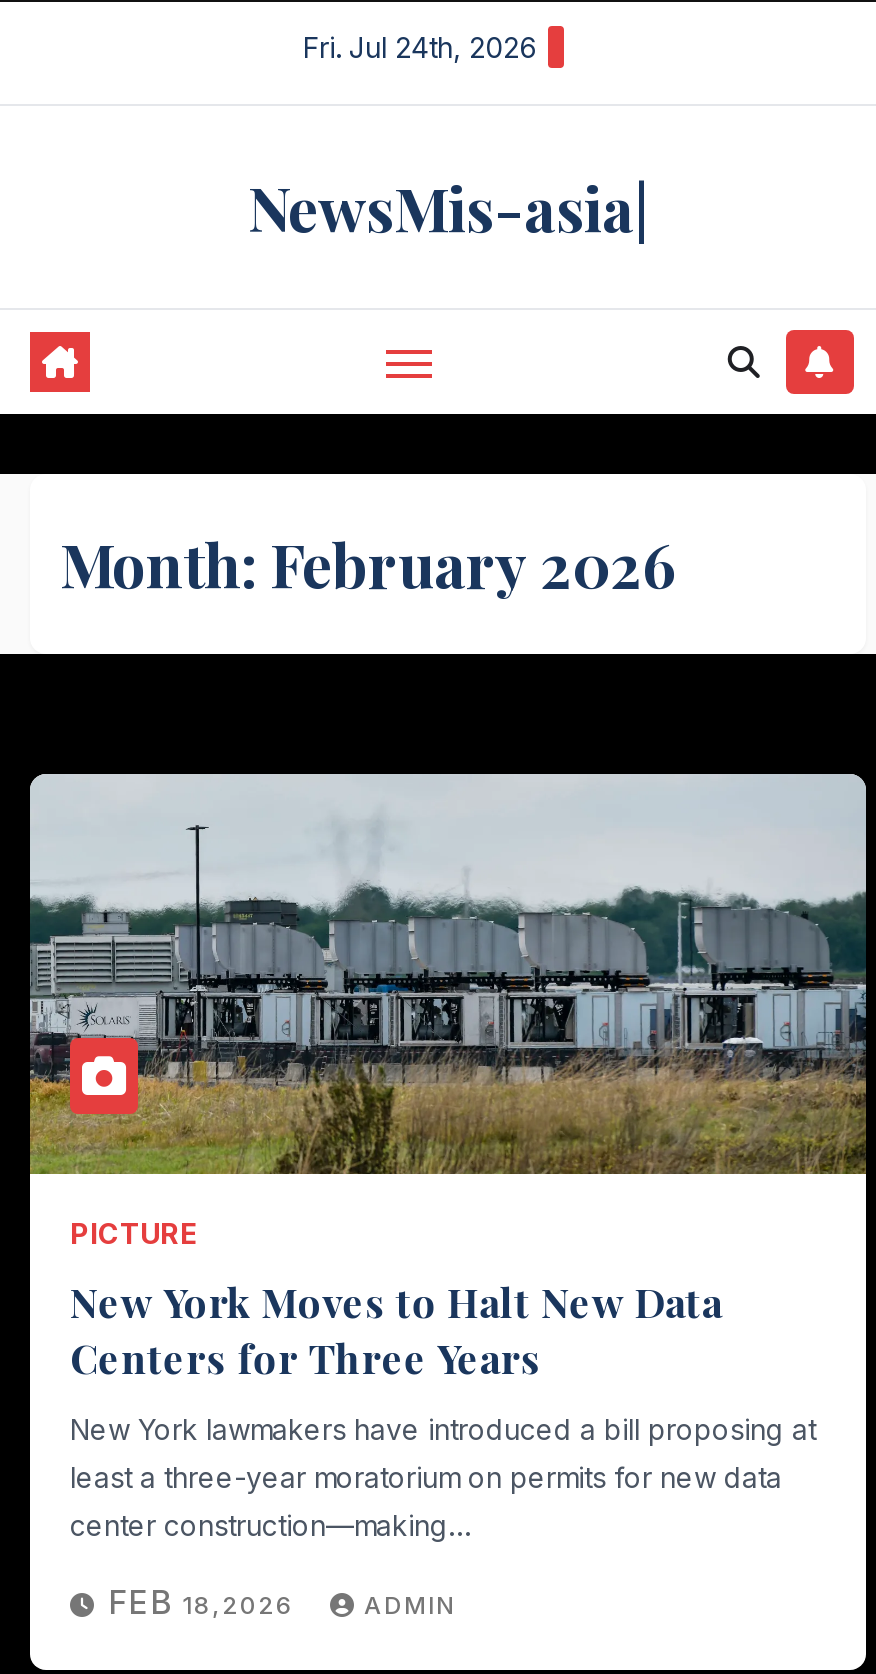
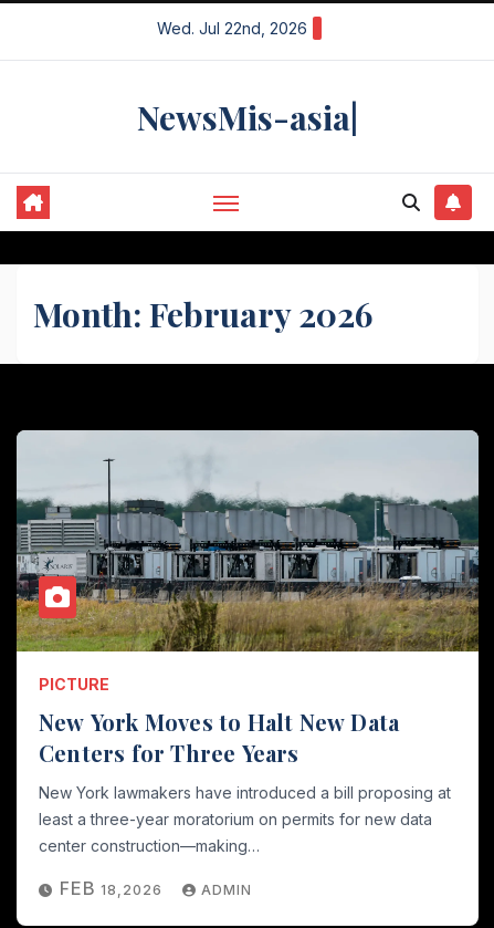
[303,30,537,64] Fri. Jul 24th, 2026 -> [157,19,307,38] Wed. Jul 22nd, 2026

